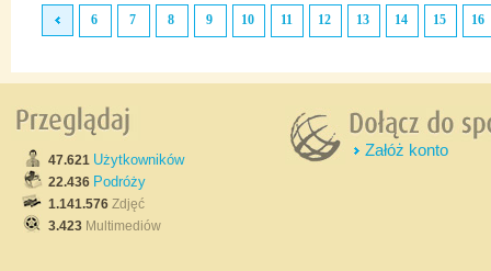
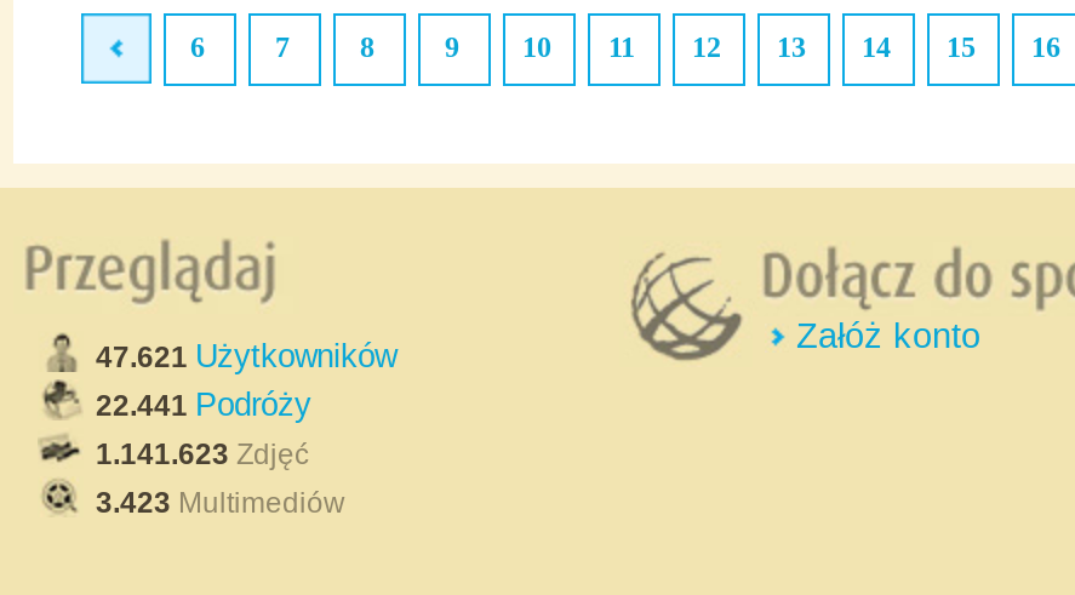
[48,173,146,190] 22.436 Podróży -> [96,387,311,423] 22.441 Podróży
[48,196,145,212] 1.141.576 Zdjęć -> [96,437,309,471] 1.141.623 Zdjęć

